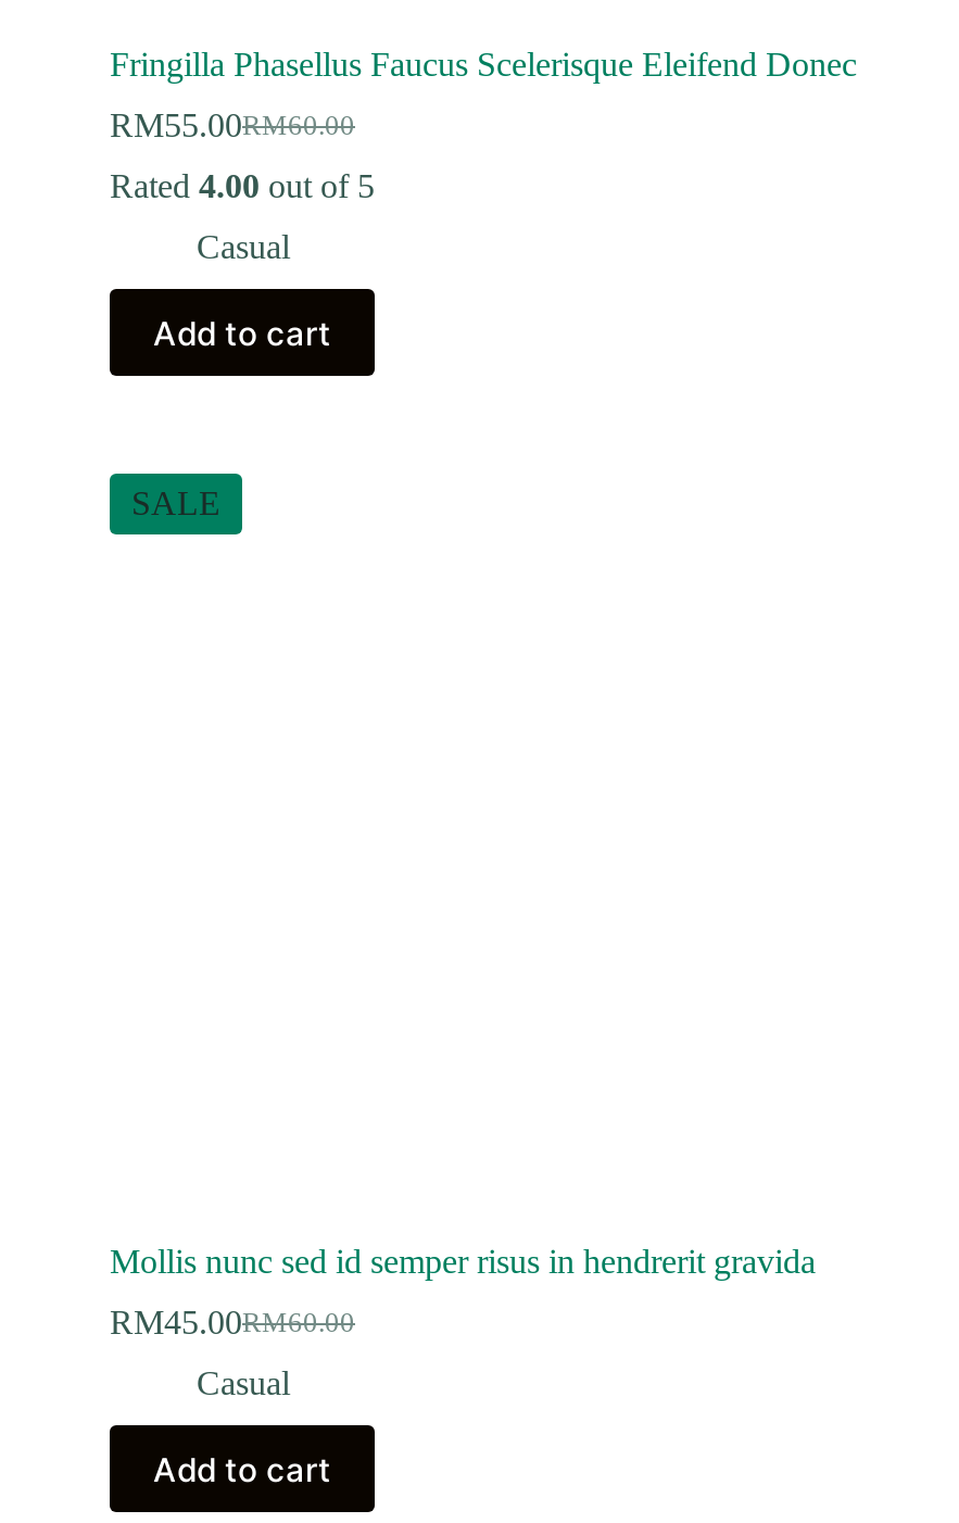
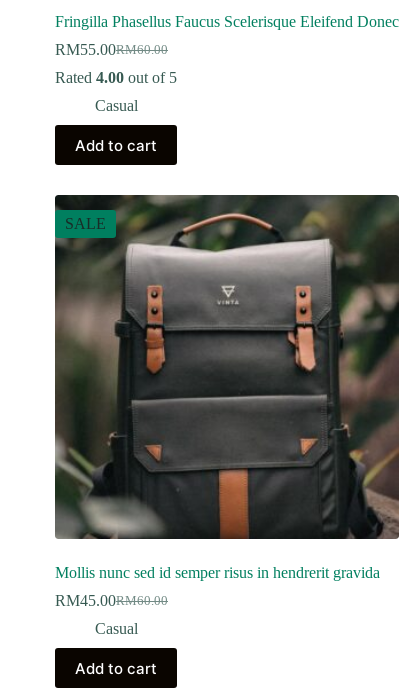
none -> [54,194,400,540] [image]

